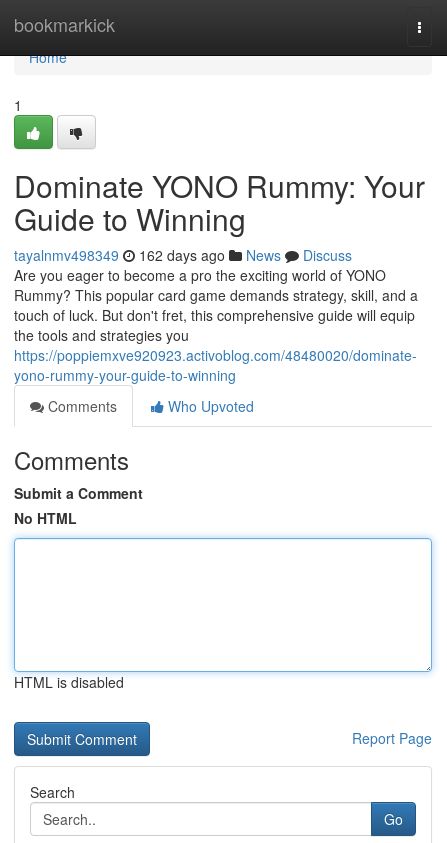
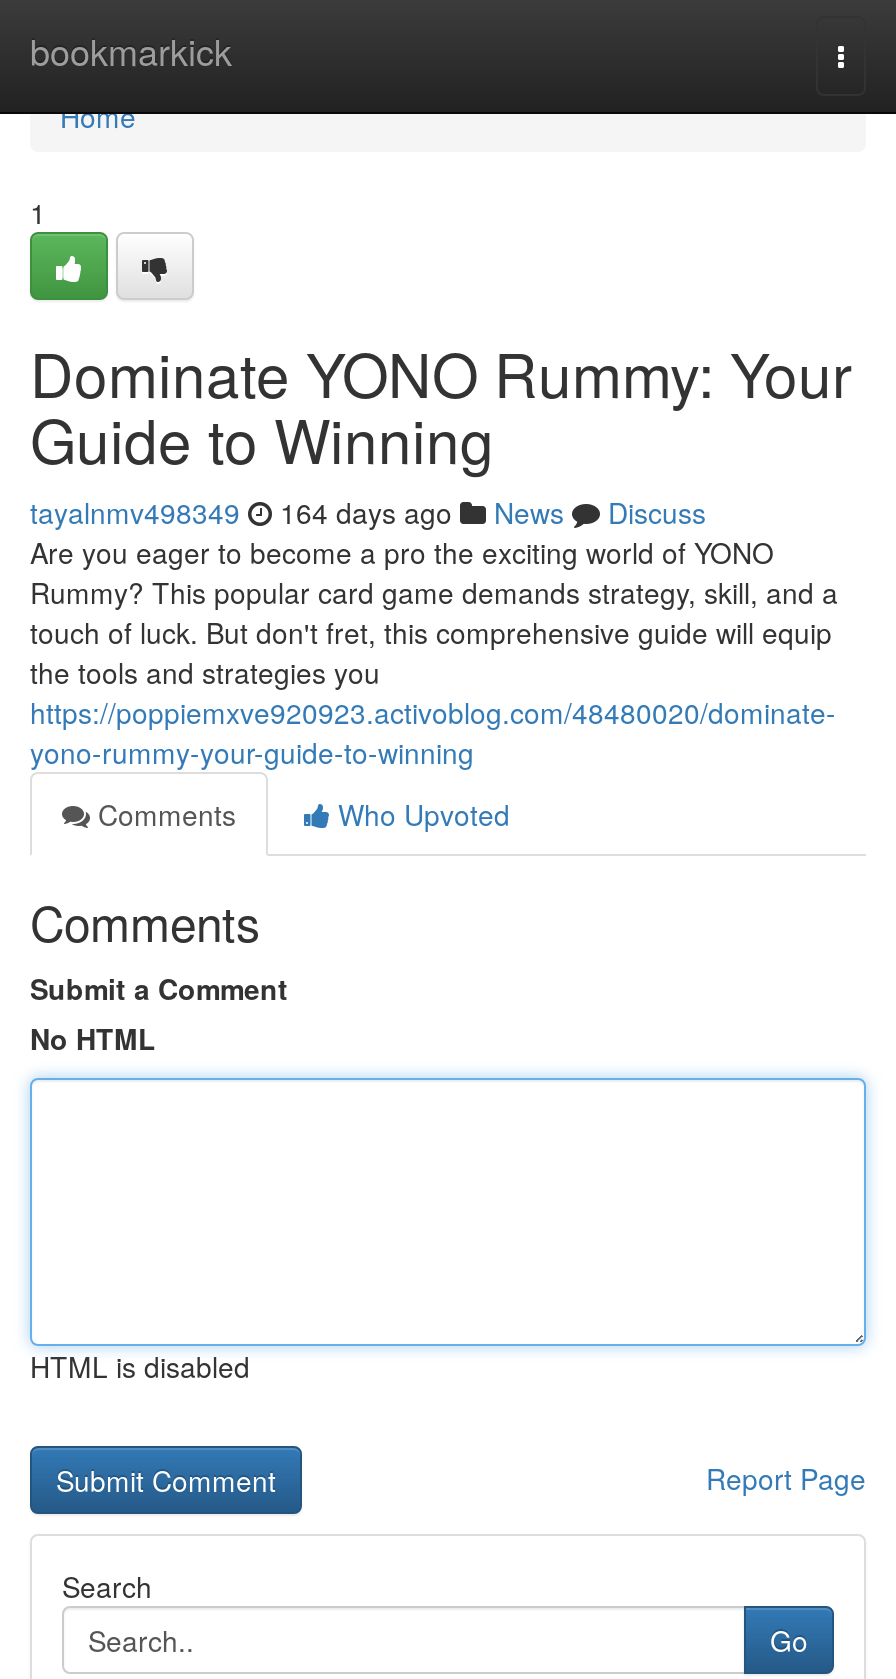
[14,245,352,265] tayalnmv498349 162 days ago News Discuss -> [30,492,706,532] tayalnmv498349 164 days ago News Discuss

